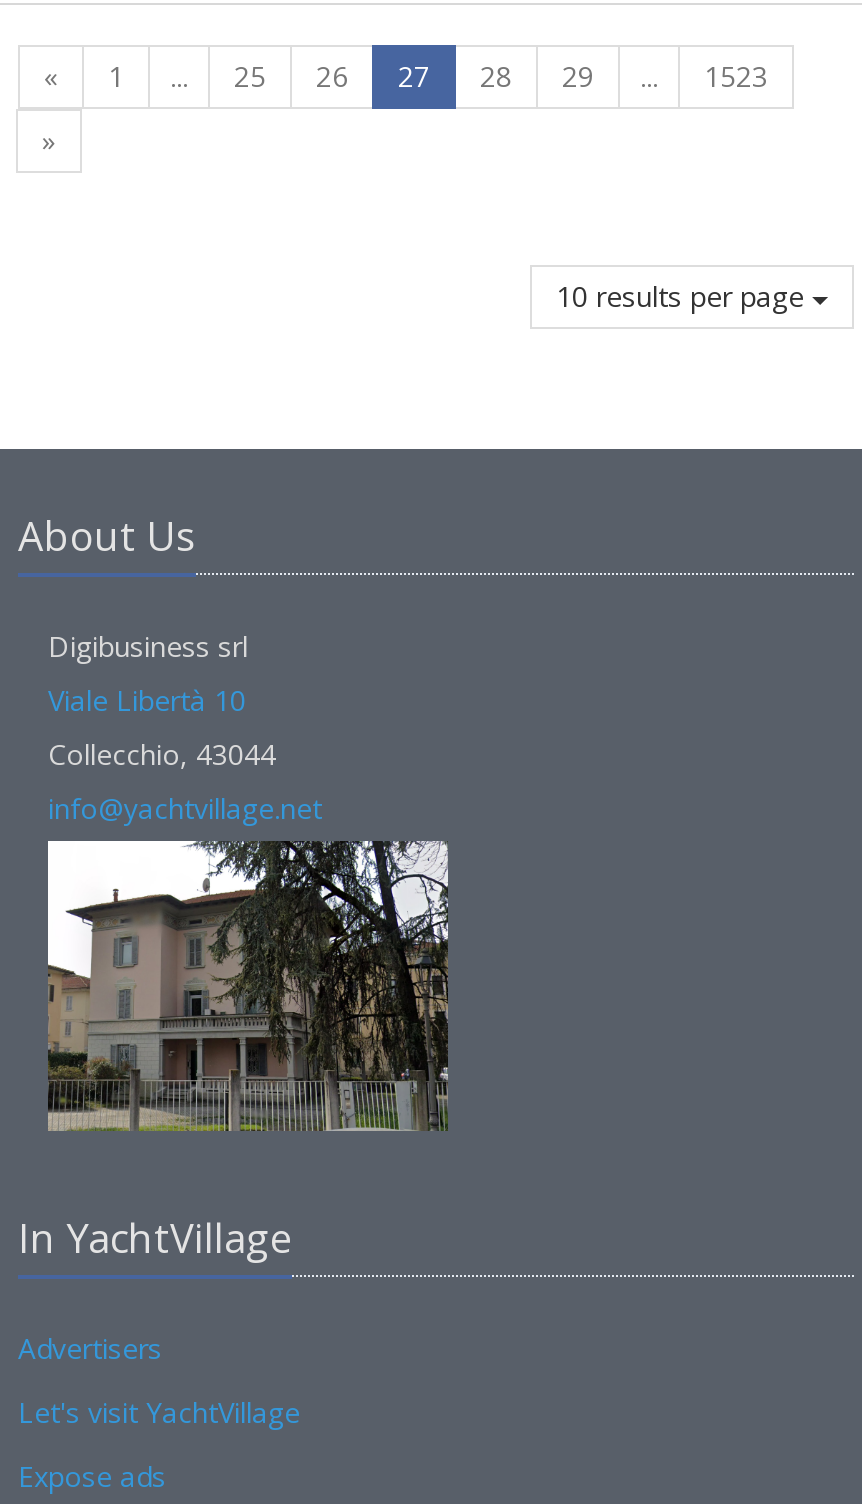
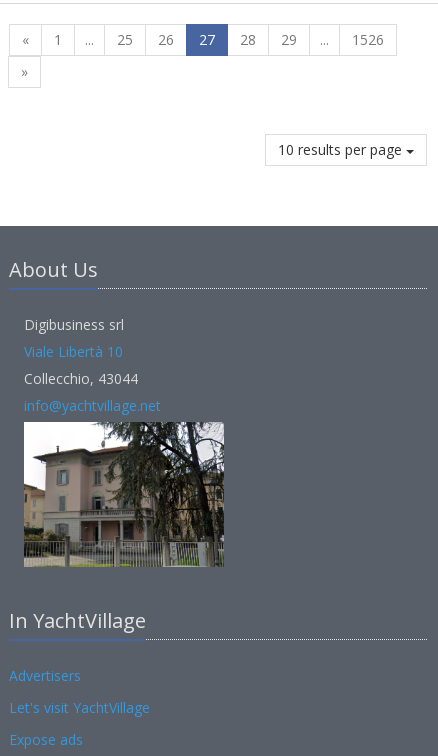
[704,57,768,95] 1523 -> [352,30,384,49] 1526

